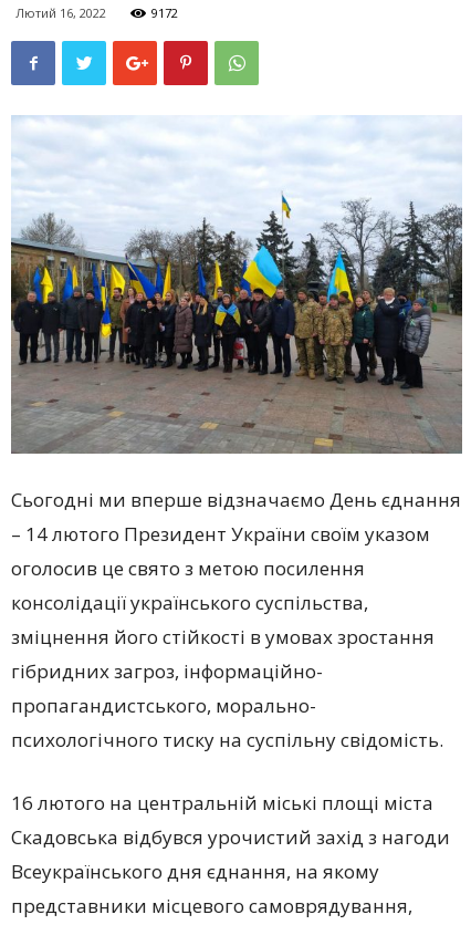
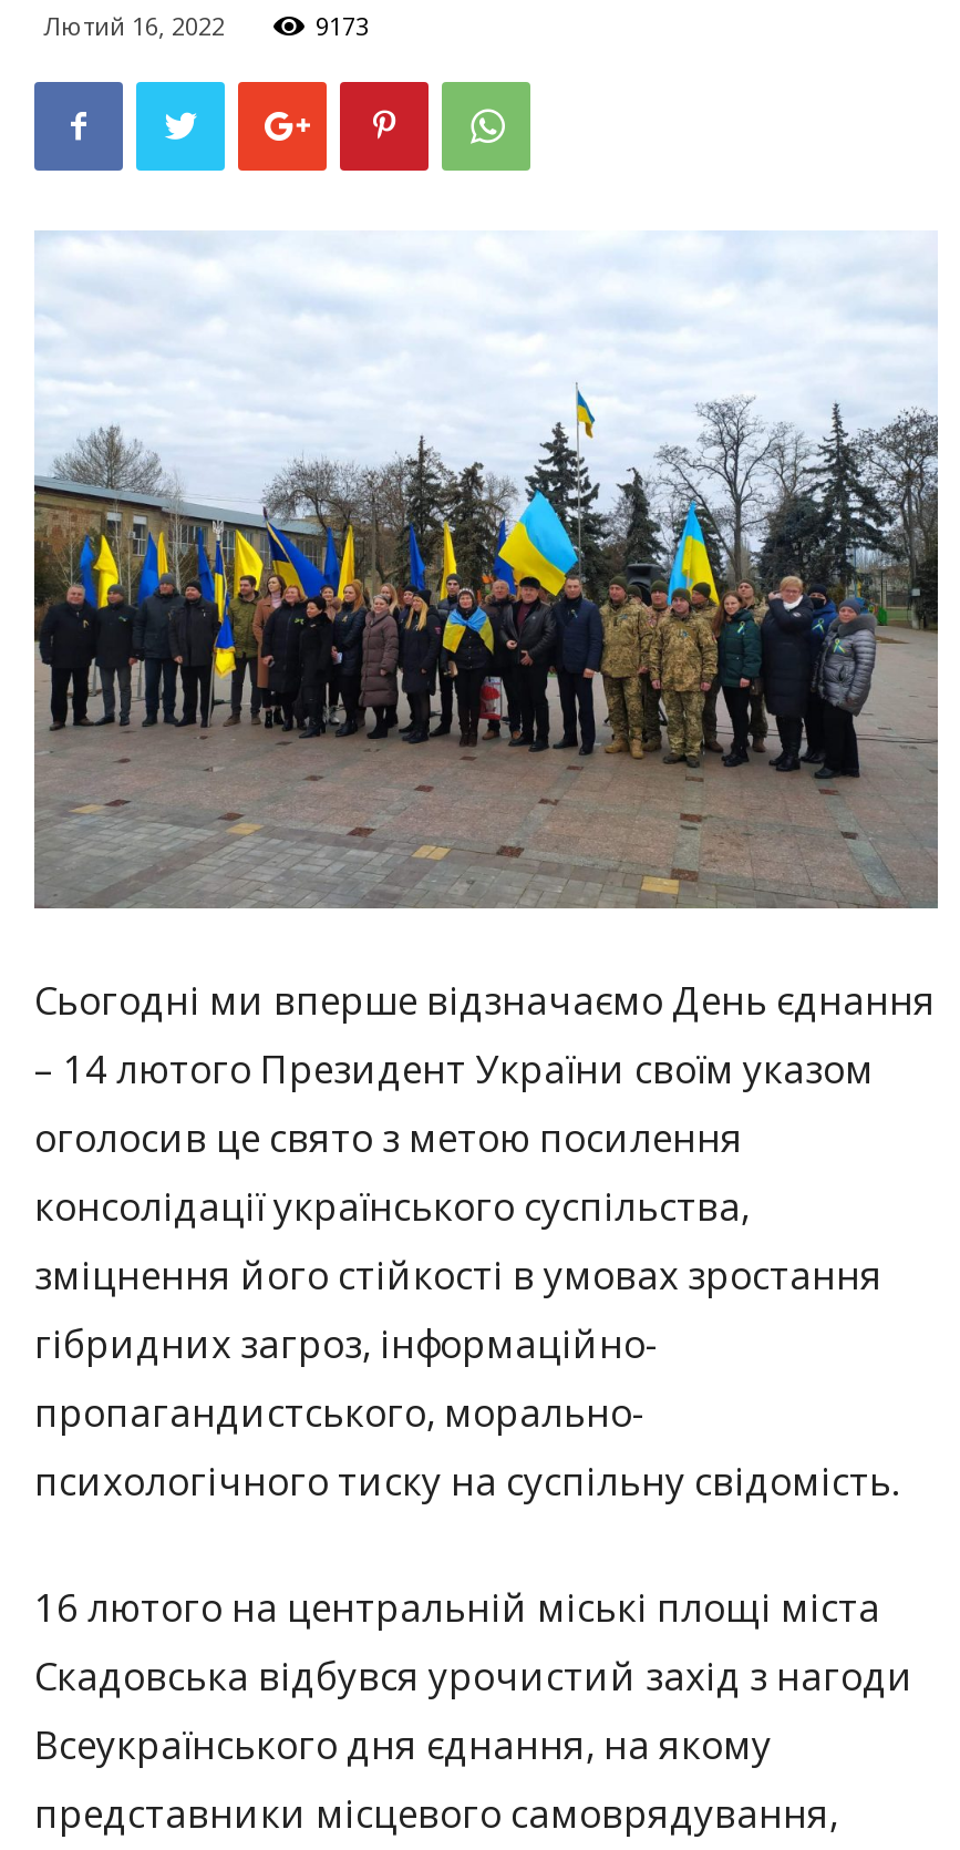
[151,4,178,21] 9172 -> [316,9,369,42] 9173

